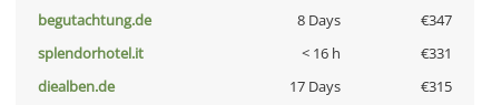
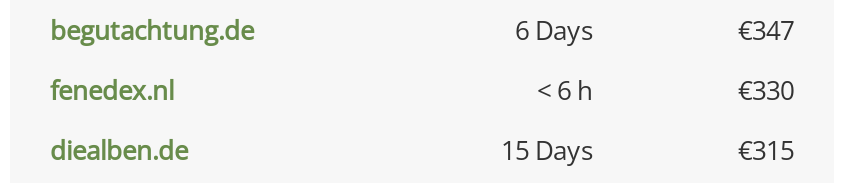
[297,10,340,30] 8 Days -> [515,12,593,48] 6 Days
[38,43,452,63] splendorhotel.it | < 16 h | €331 -> [50,72,794,108] fenedex.nl | < 6 h | €330
[289,76,340,96] 17 Days -> [501,132,593,168] 15 Days

